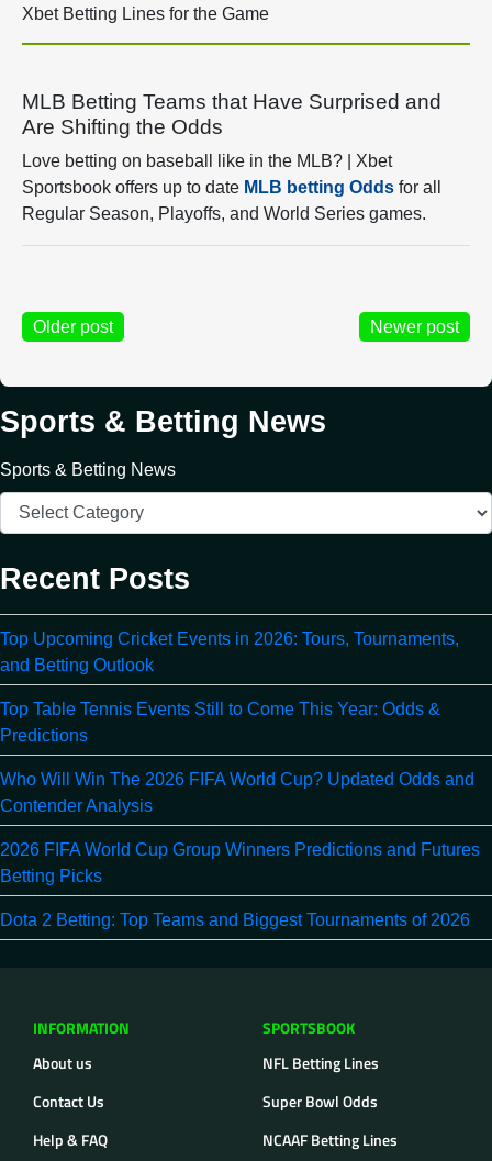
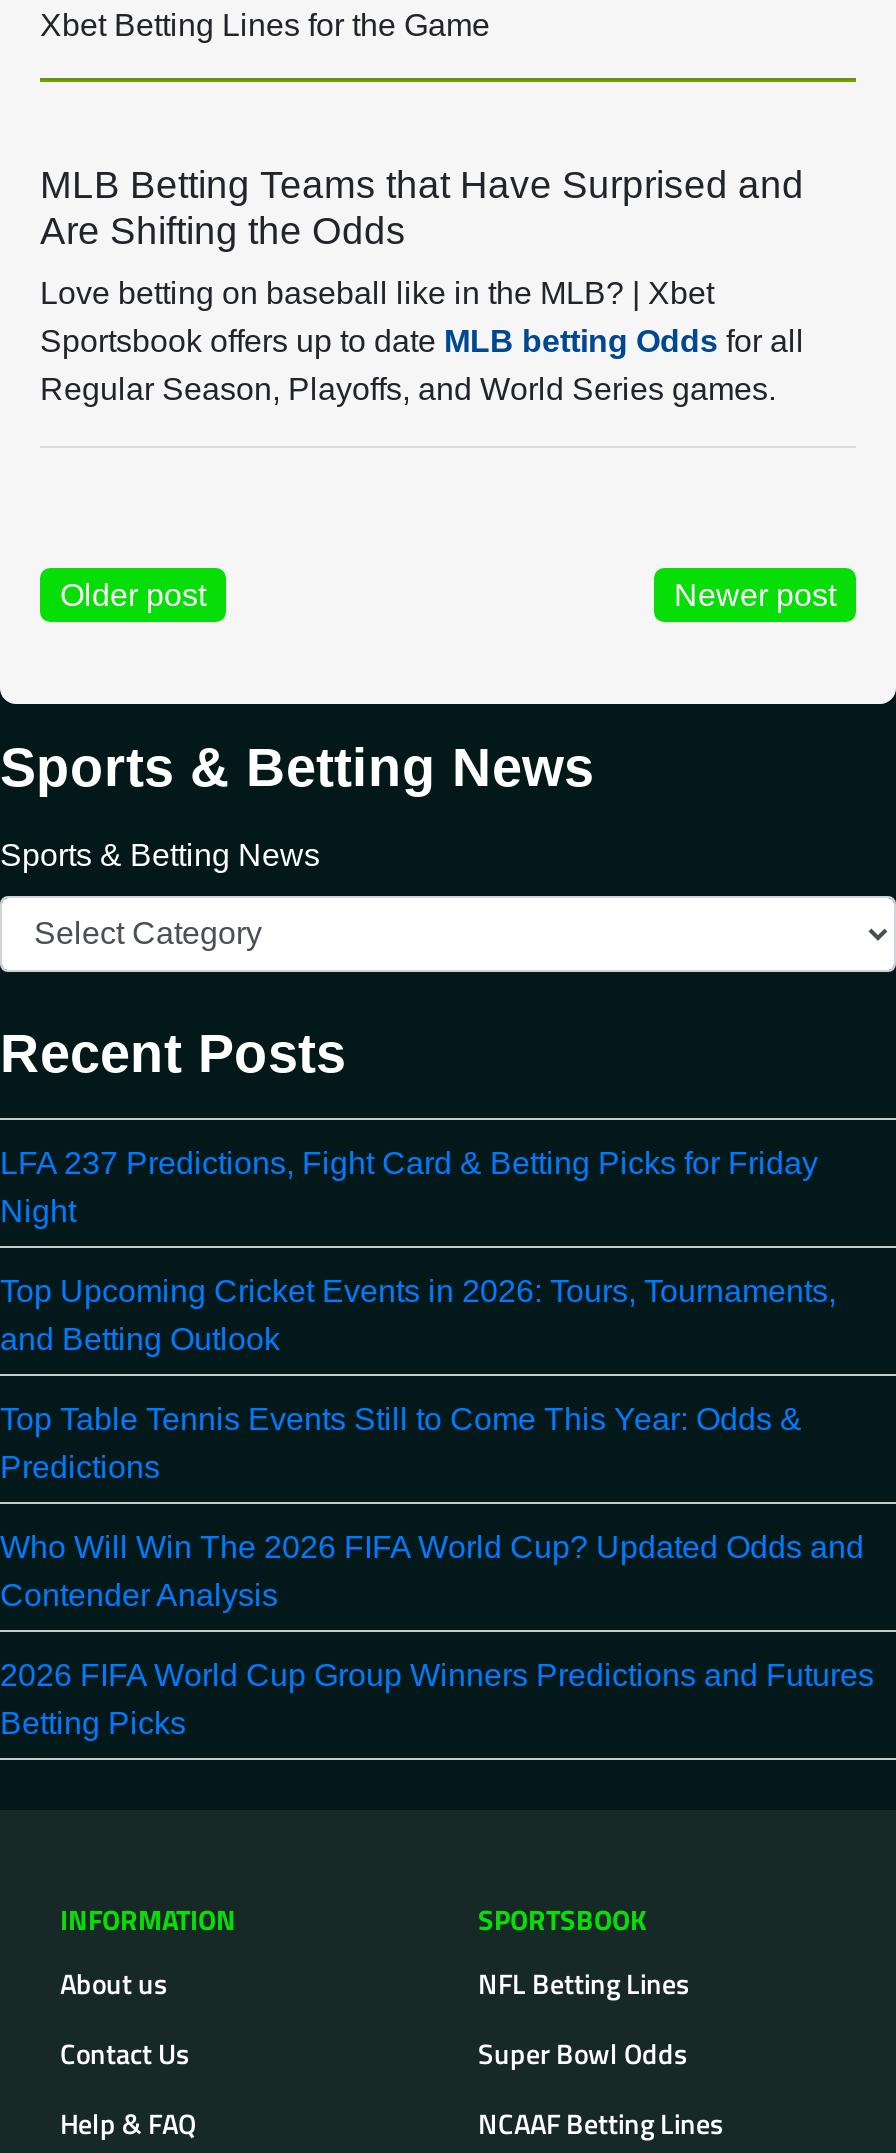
none -> [0,1147,818,1229] LFA 237 Predictions, Fight Card & Betting Picks for Friday | Night
moved [0,630,480,886] -> [0,1275,874,1741]: Top Upcoming Cricket Events in 2026: Tours, Tournaments, | and Betting Outlook | Top Table Tennis Events Still to Come This Year: Odds & | Predictions | Who Will Win The 2026 FIFA World Cup? Updated Odds and | Contender Analysis | 2026 FIFA World Cup Group Winners Predictions and Futures | Betting Picks
[0,911,470,930] Dota 2 Betting: Top Teams and Biggest Tournaments of 2026 -> none

